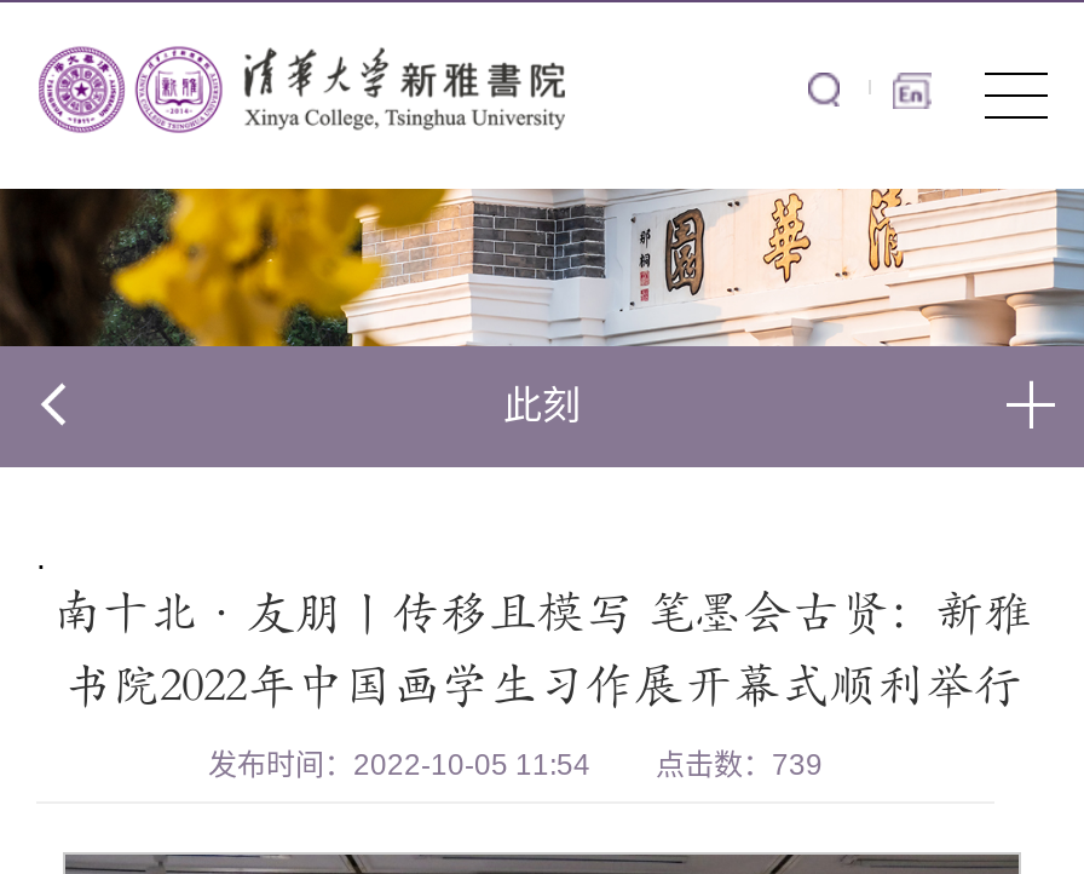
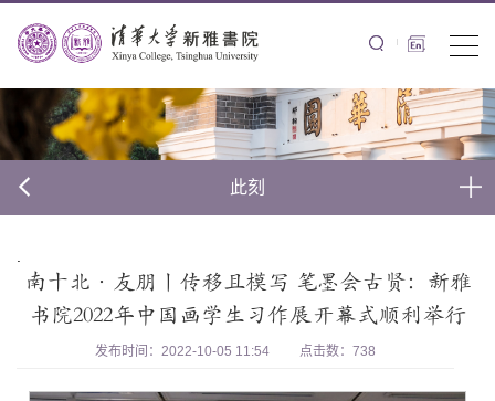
[208,747,823,781] 发布时间：2022-10-05 11:54 点击数：739 -> [95,343,376,359] 发布时间：2022-10-05 11:54 点击数：738

